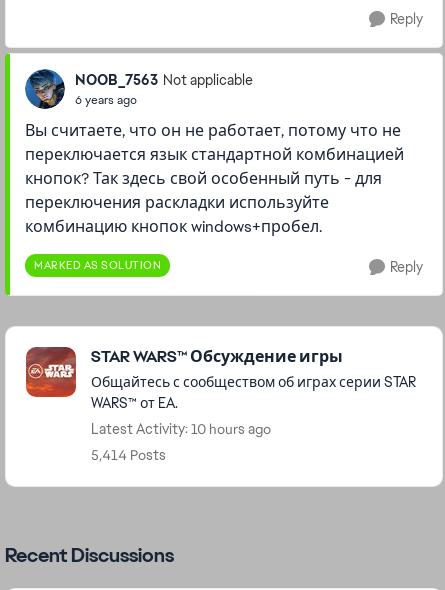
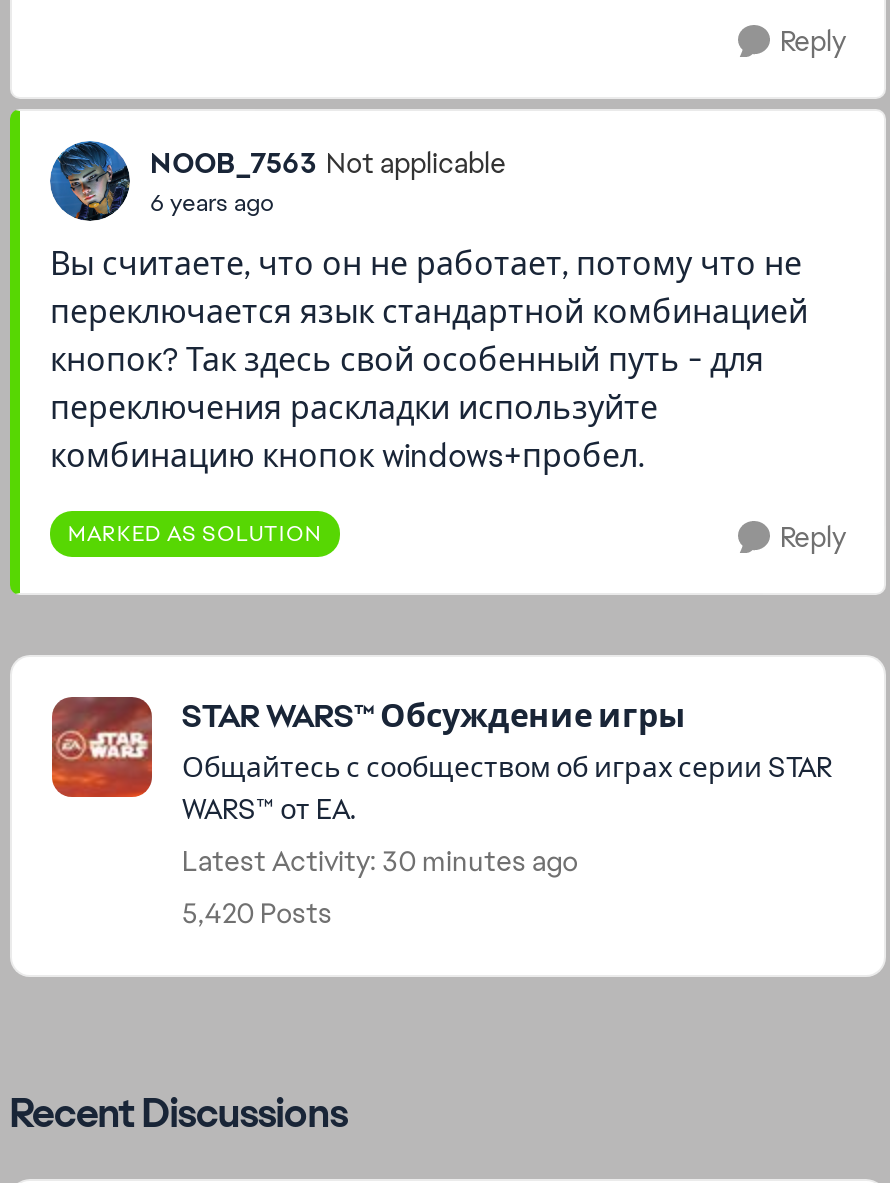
[91,420,271,438] Latest Activity: 10 hours ago -> [182,843,578,879] Latest Activity: 30 minutes ago
[91,446,166,464] 5,414 Posts -> [182,895,332,931] 5,420 Posts

